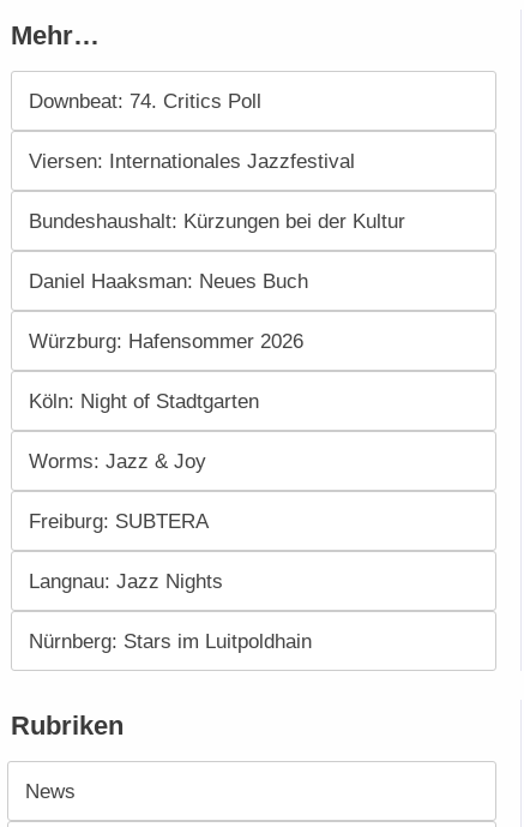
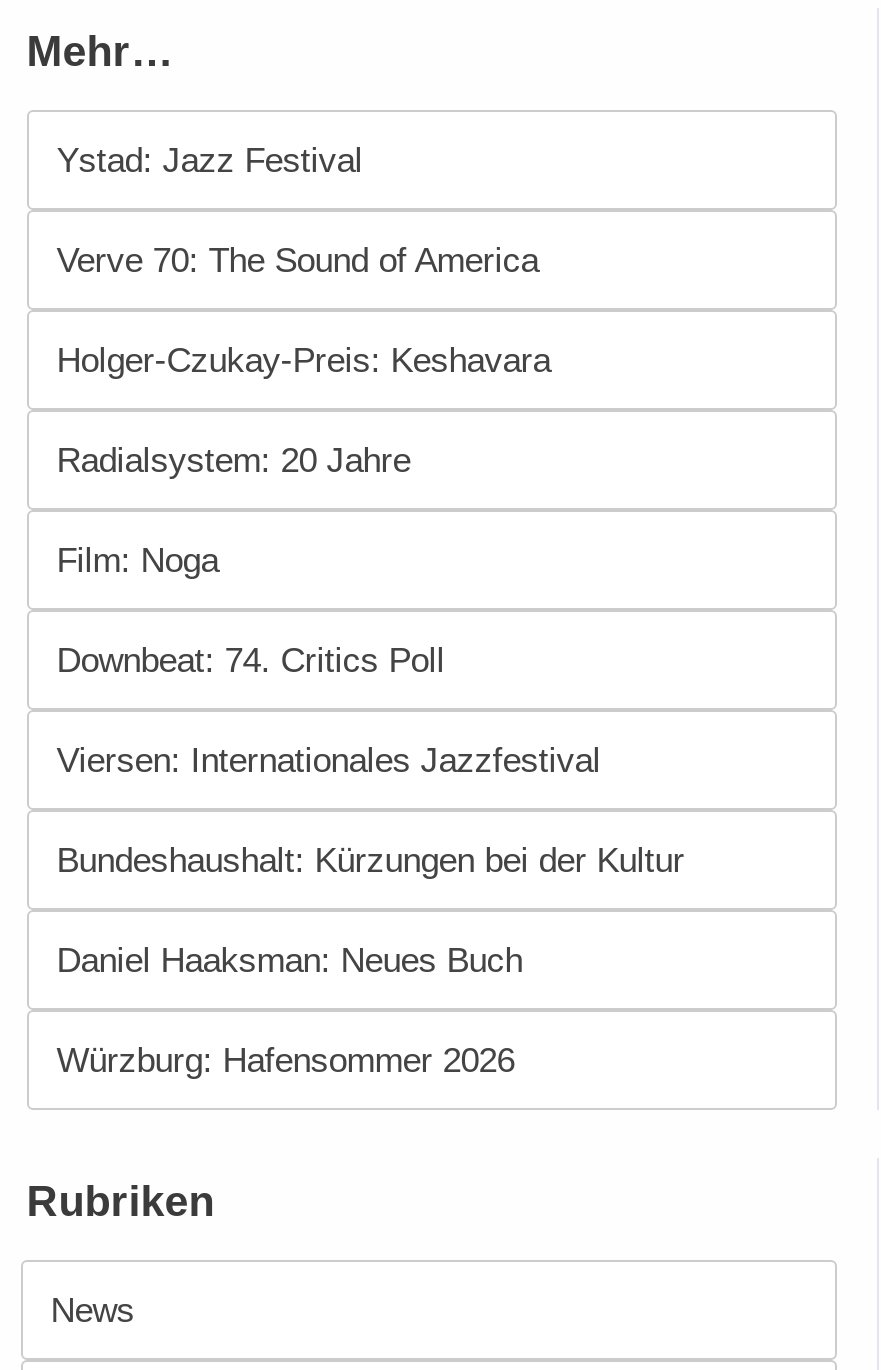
none -> [57,141,551,581] Ystad: Jazz Festival | Verve 70: The Sound of America | Holger-Czukay-Preis: Keshavara | Radialsystem: 20 Jahre | Film: Noga
moved [29,89,405,353] -> [57,641,685,1081]: Downbeat: 74. Critics Poll | Viersen: Internationales Jazzfestival | Bundeshaushalt: Kürzungen bei der Kultur | Daniel Haaksman: Neues Buch | Würzburg: Hafensommer 2026
[29,389,312,654] Köln: Night of Stadtgarten | Worms: Jazz & Joy | Freiburg: SUBTERA | Langnau: Jazz Nights | Nürnberg: Stars im Luitpoldhain -> none

